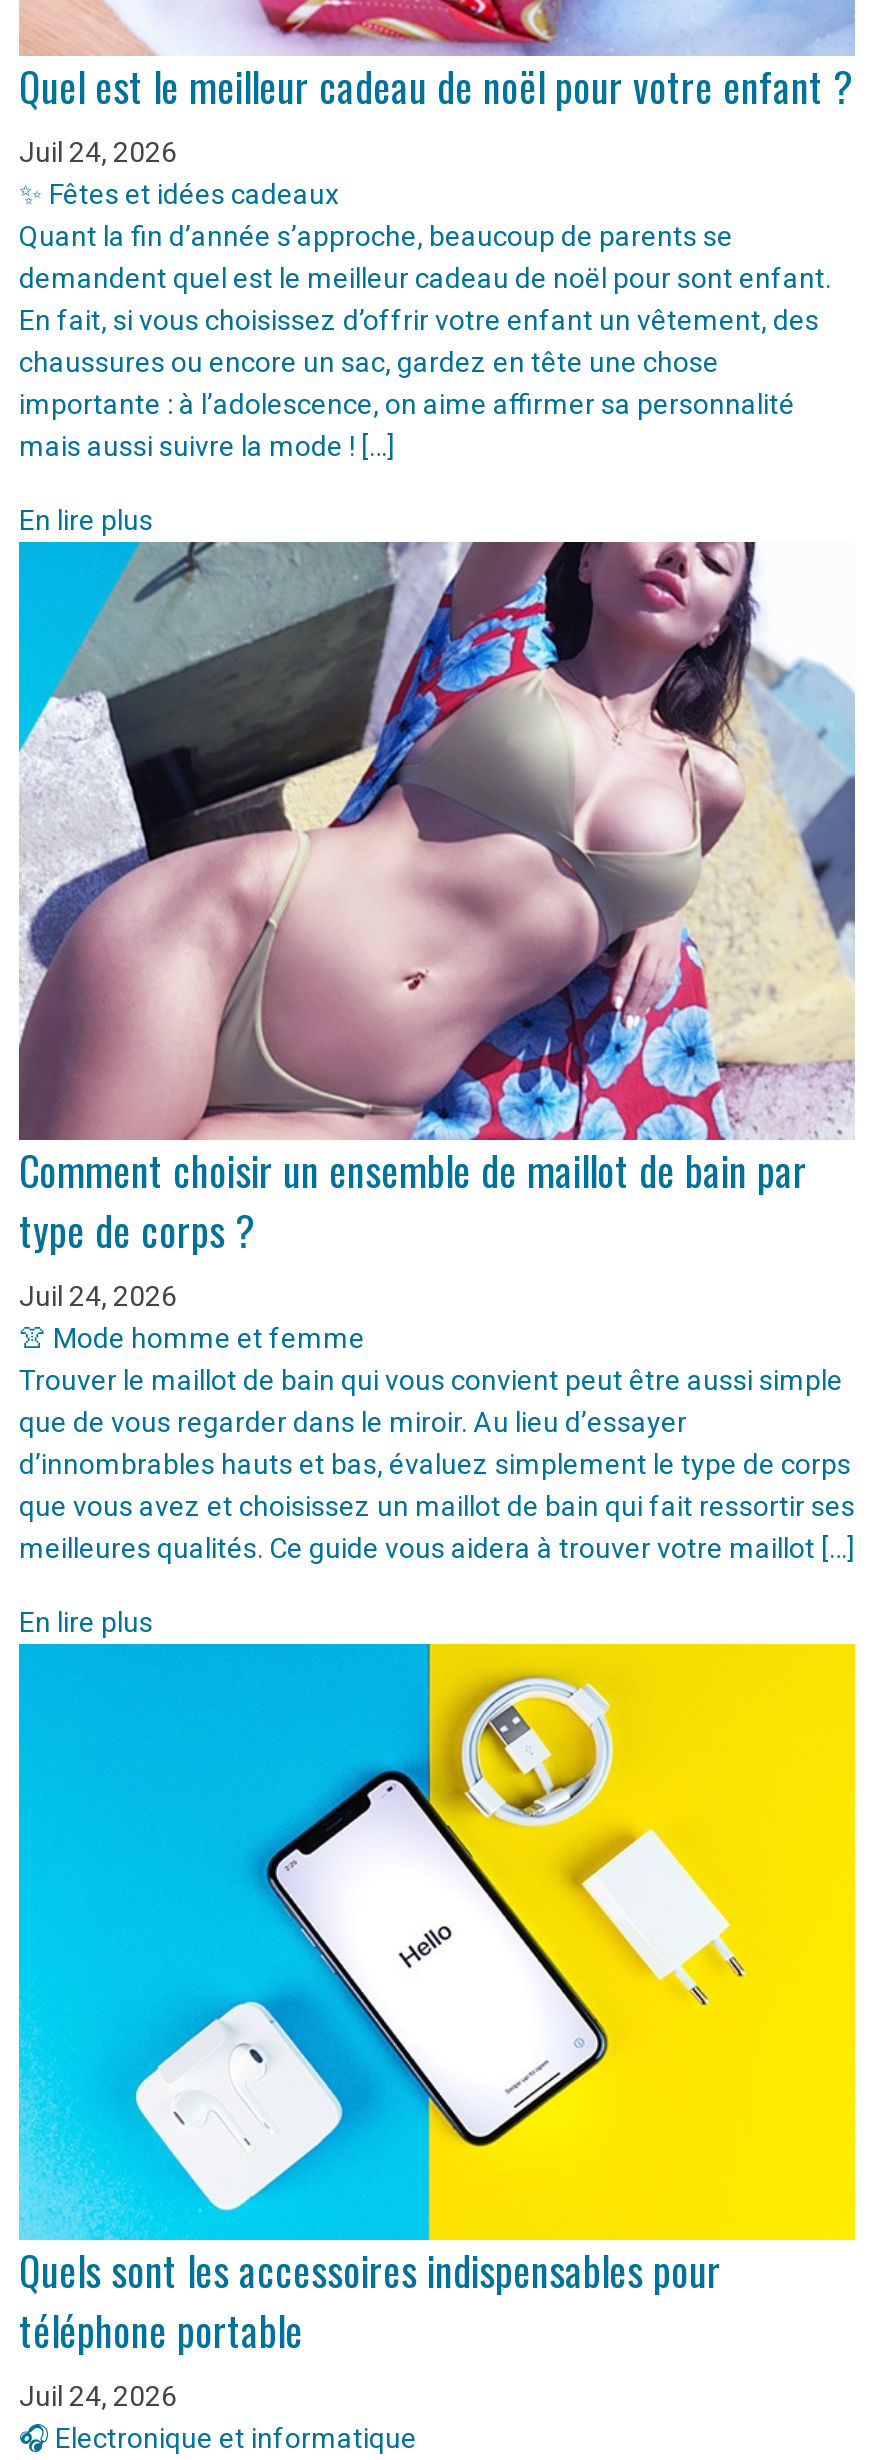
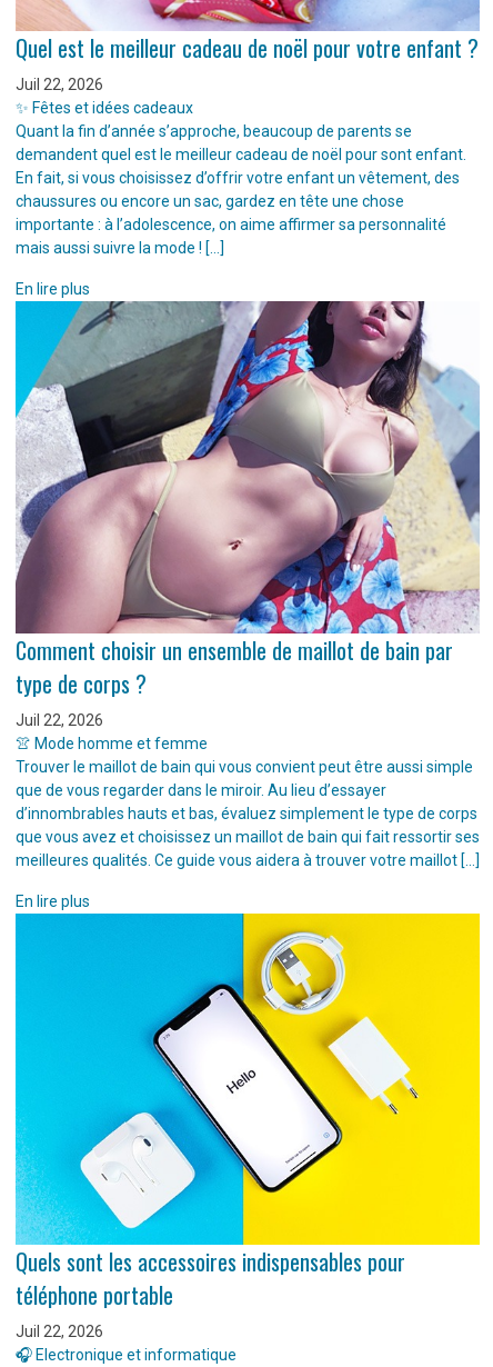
[19,137,177,169] Juil 24, 2026 -> [16,76,103,94] Juil 22, 2026
[19,1279,177,1311] Juil 24, 2026 -> [16,711,103,729] Juil 22, 2026
[19,2379,177,2411] Juil 24, 2026 -> [16,1322,103,1340] Juil 22, 2026

